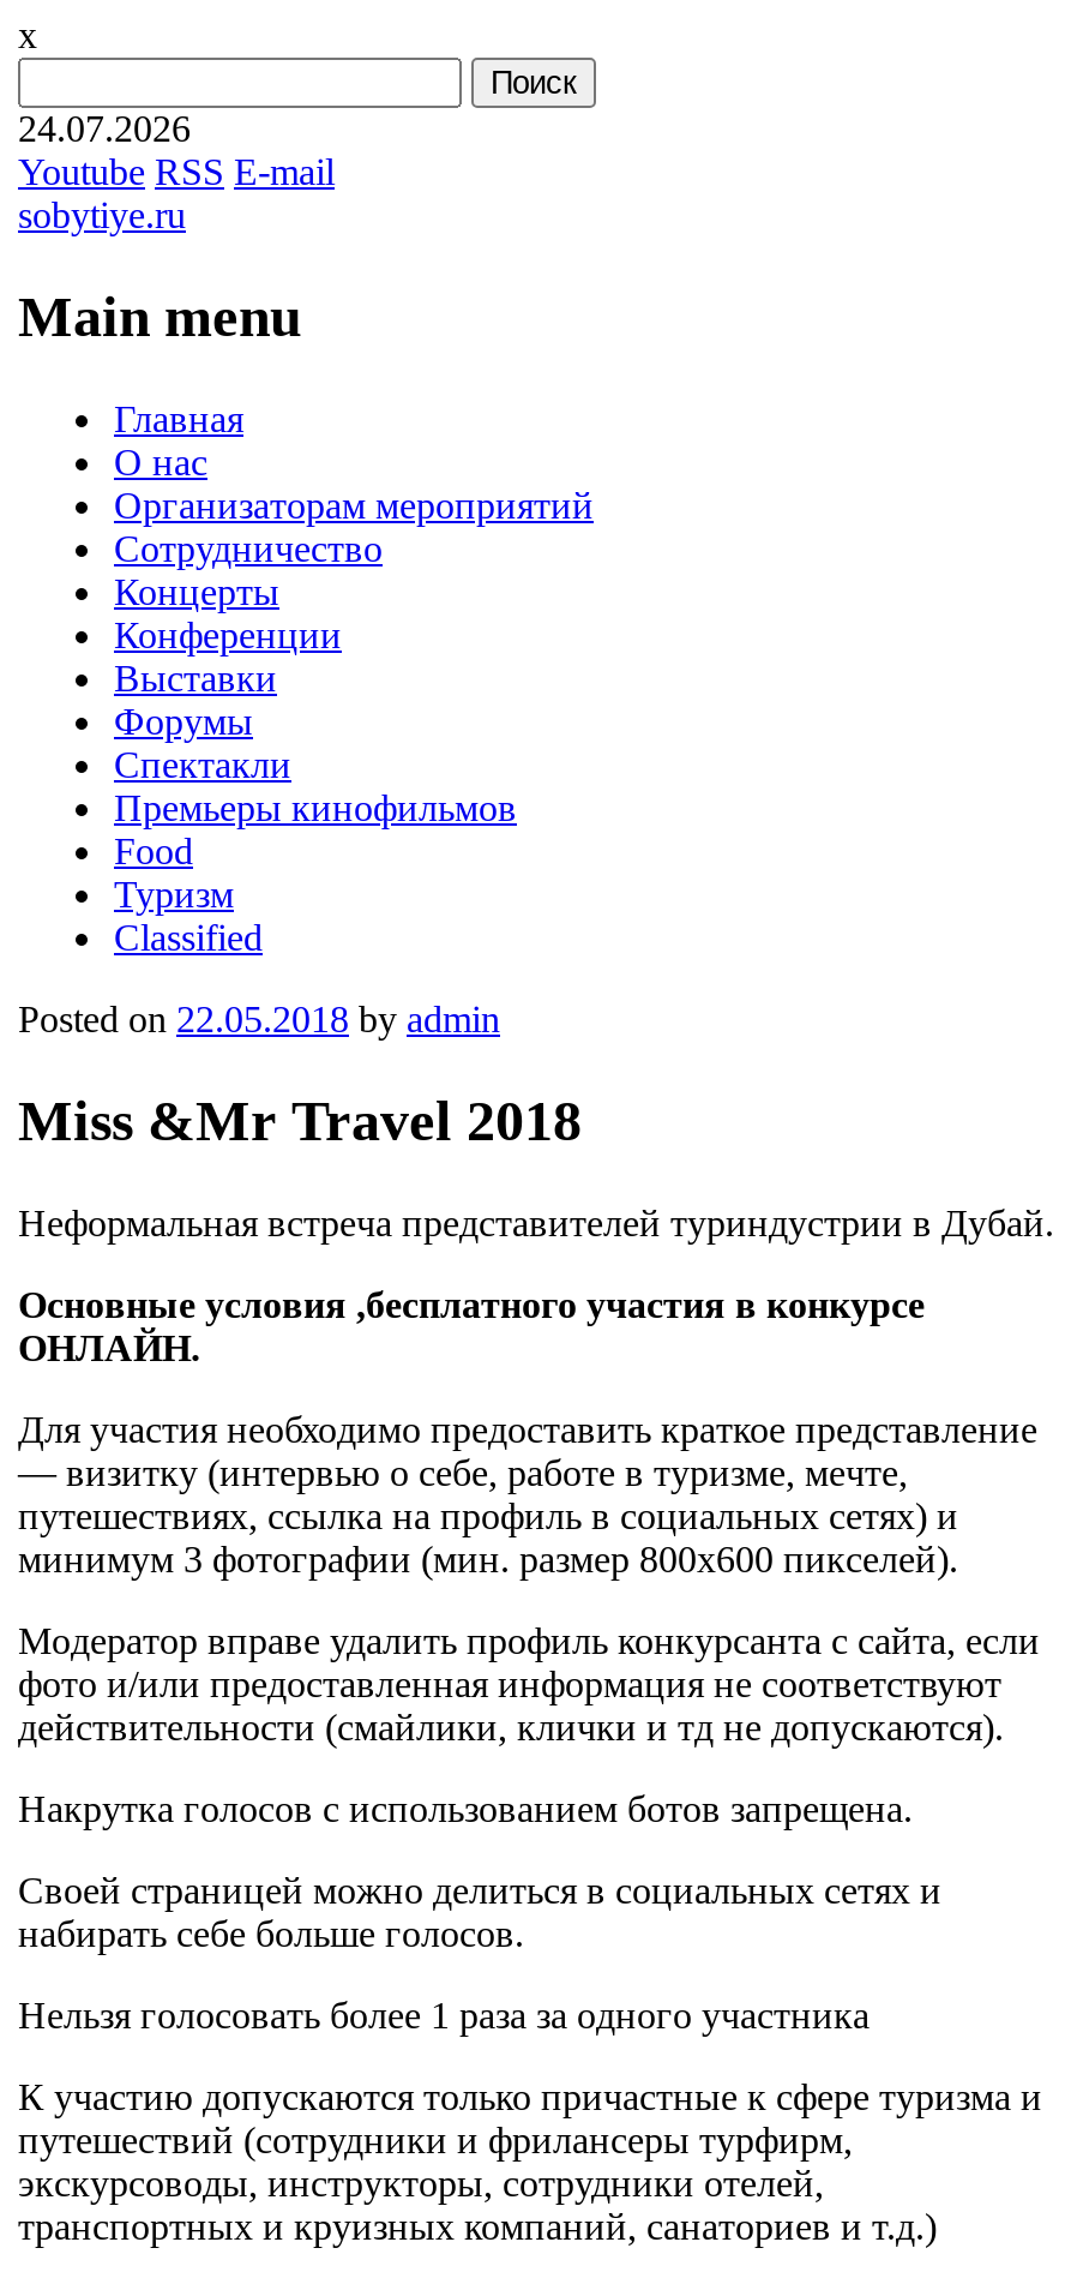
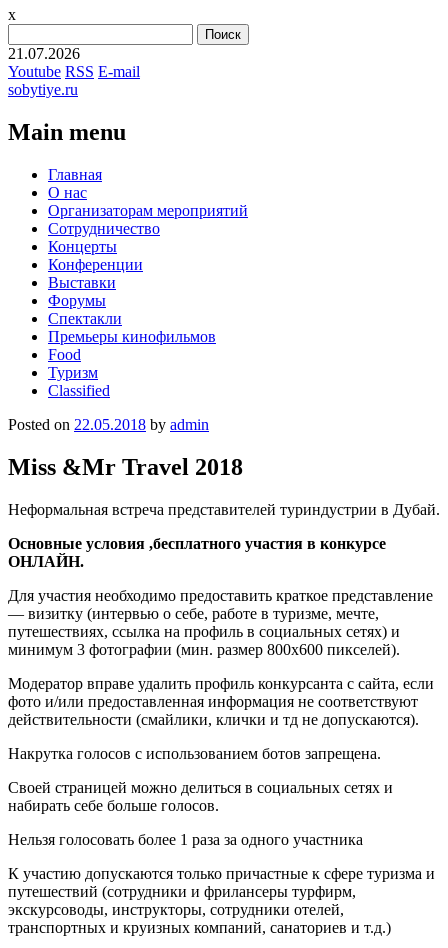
[18,108,191,149] 24.07.2026 -> [8,45,80,62] 21.07.2026

